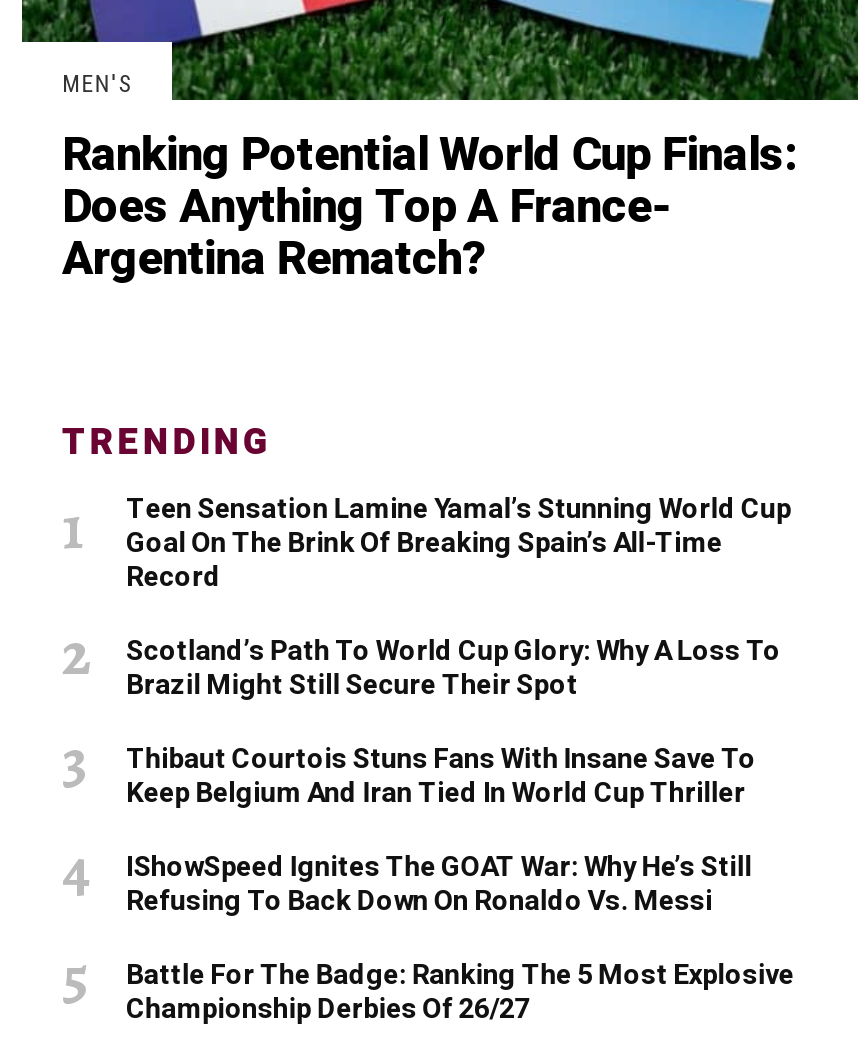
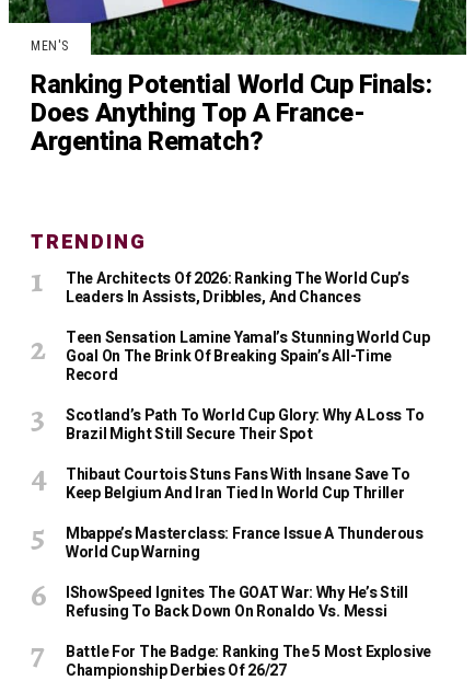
none -> [66,267,409,308] The Architects Of 2026: Ranking The World Cup’s | Leaders In Assists, Dribbles, And Chances
none -> [66,522,423,563] Mbappe’s Masterclass: France Issue A Thunderous | World Cup Warning

